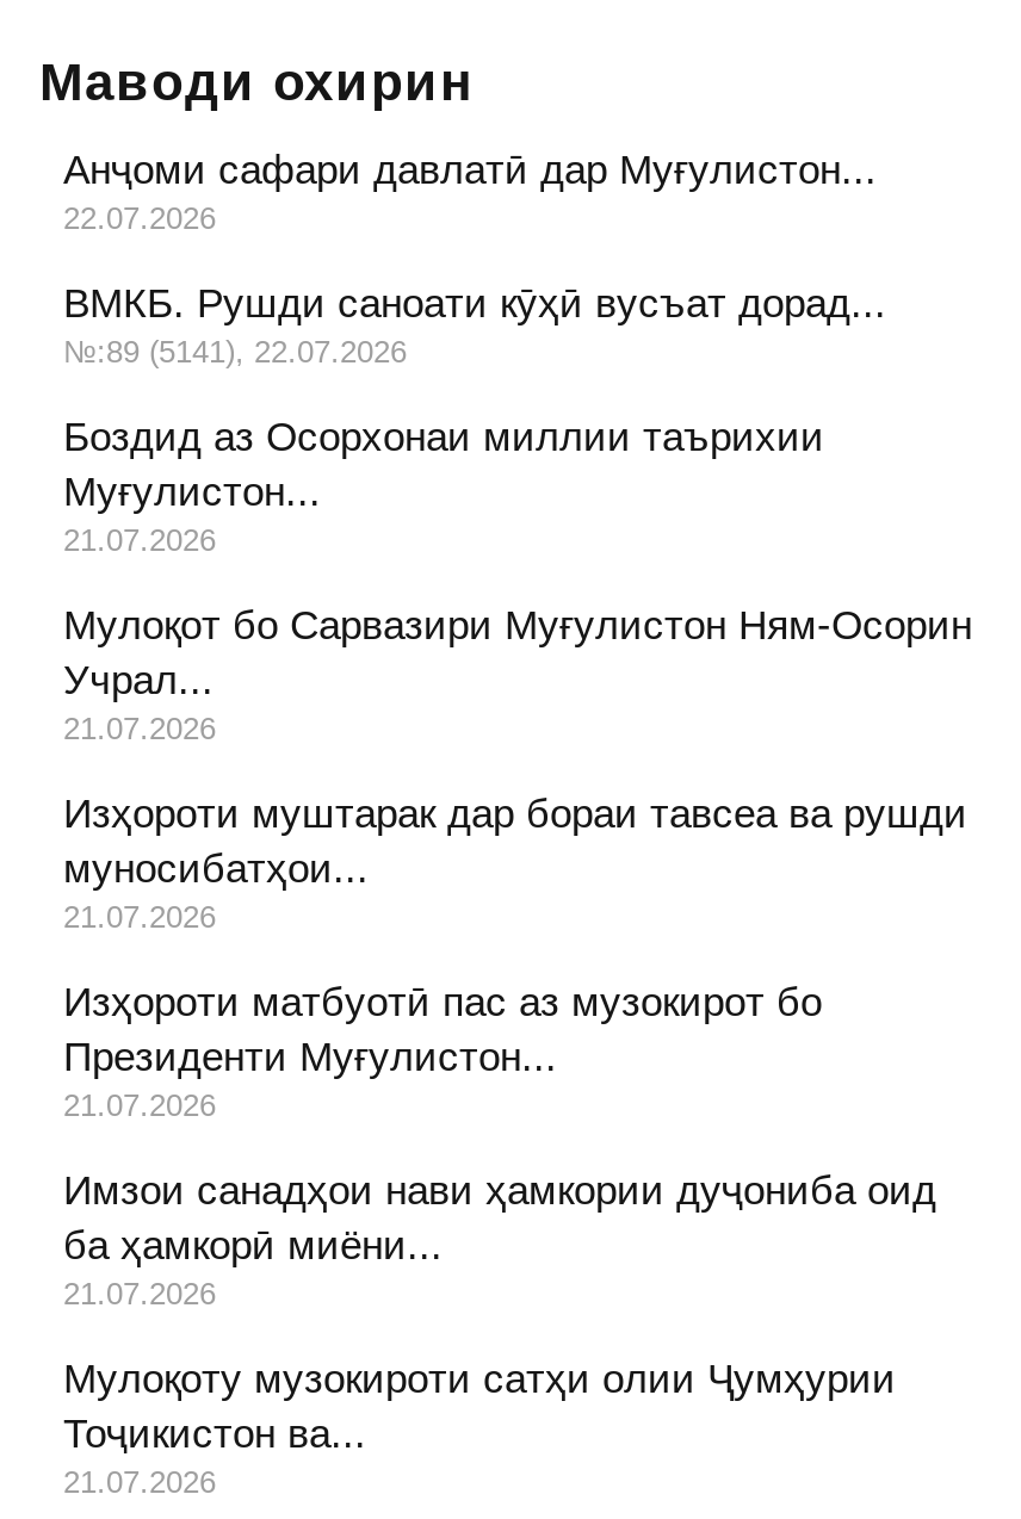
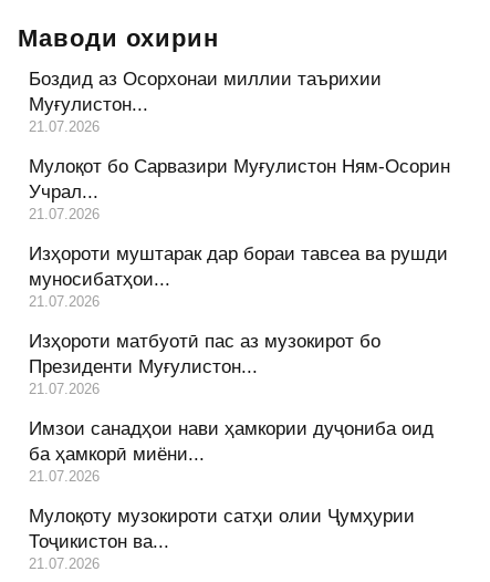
[63,148,886,370] Анҷоми сафари давлатӣ дар Муғулистон... | 22.07.2026 | ВМКБ. Рушди саноати кӯҳӣ вусъат дорад... | №:89 (5141), 22.07.2026 -> none

